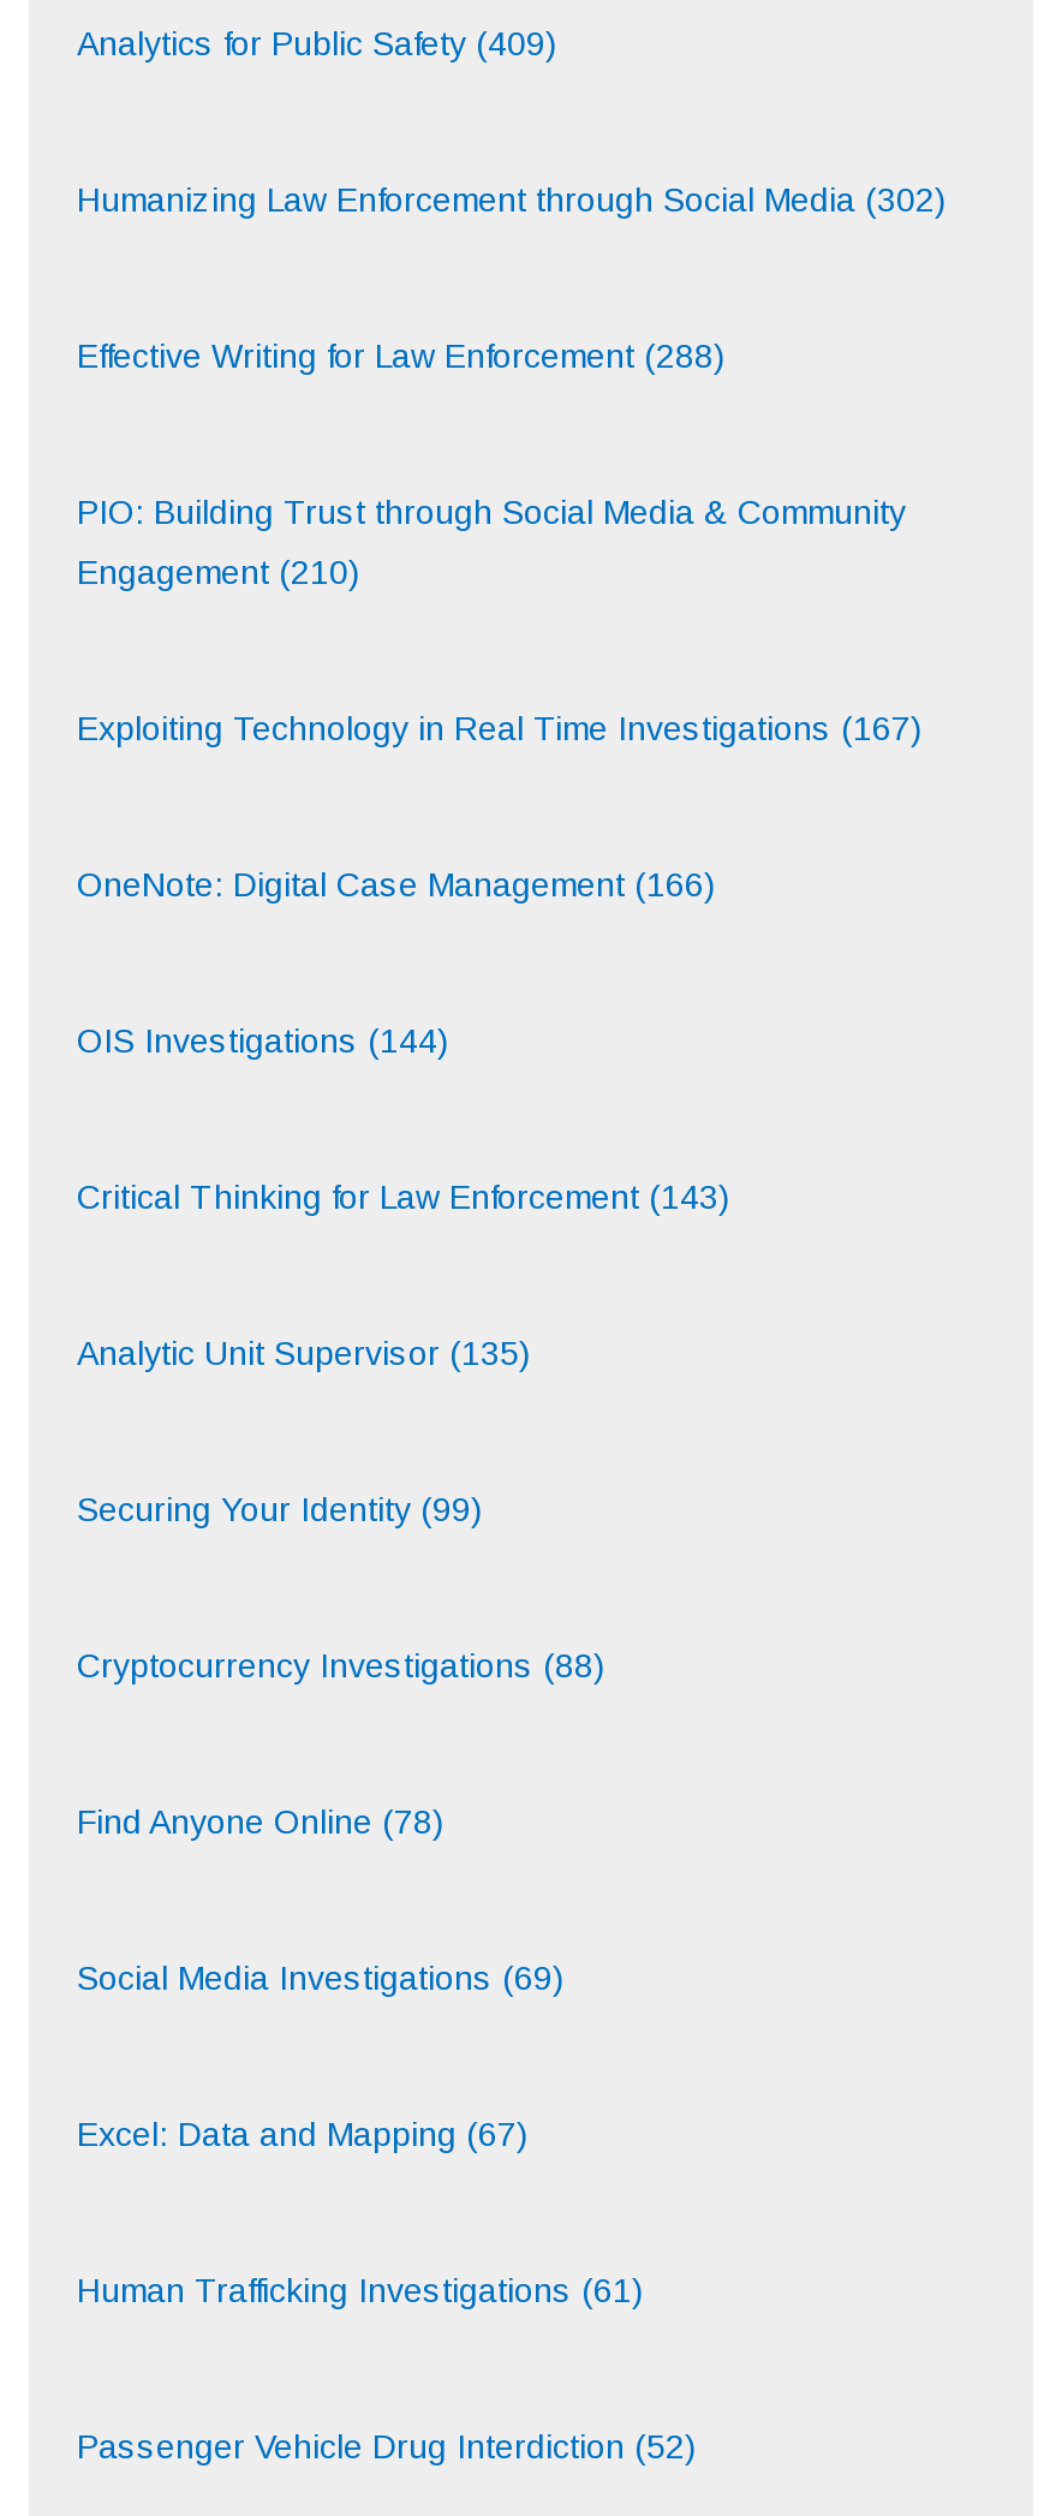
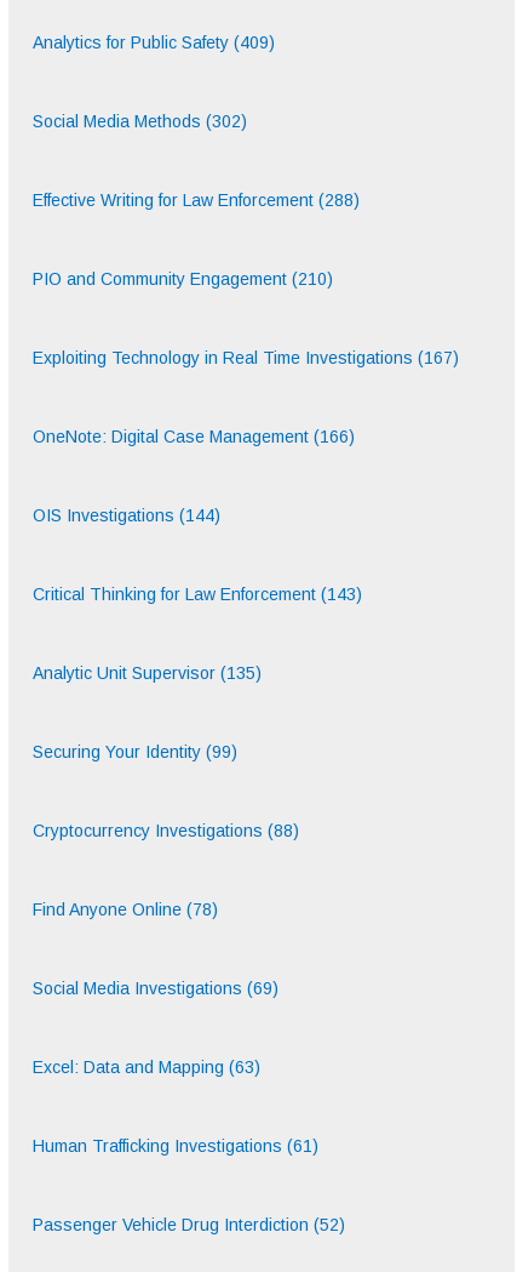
[77,180,947,219] Humanizing Law Enforcement through Social Media (302) -> [33,112,247,131] Social Media Methods (302)
[77,493,906,591] PIO: Building Trust through Social Media & Community | Engagement (210) -> [33,269,333,289] PIO and Community Engagement (210)
[77,2115,529,2153] Excel: Data and Mapping (67) -> [33,1057,260,1077] Excel: Data and Mapping (63)

